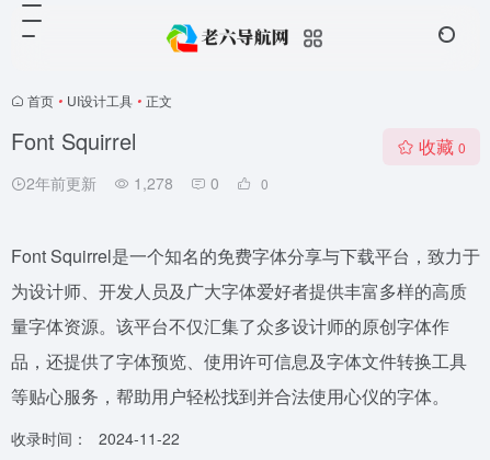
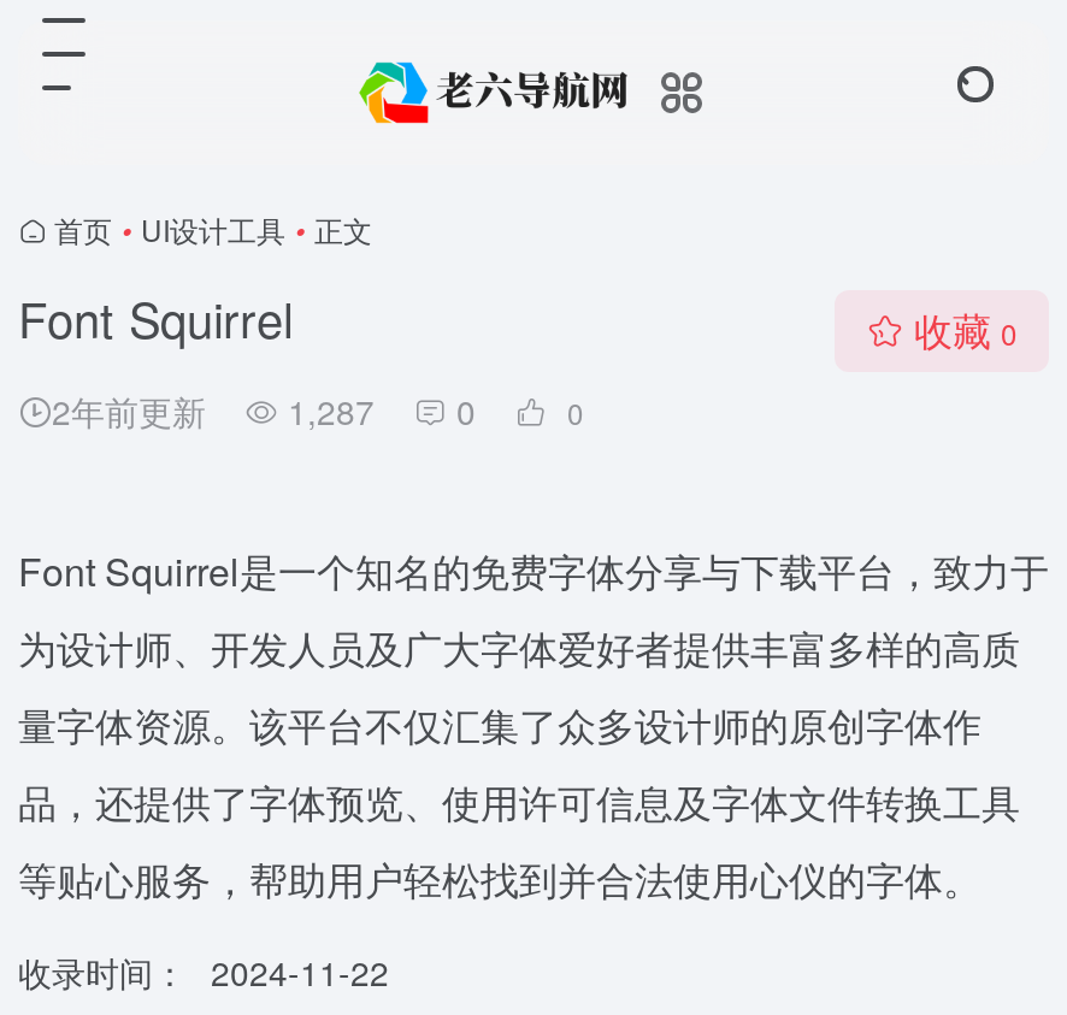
[26,172,219,194] 2年前更新 1,278 0 -> [52,386,476,435] 2年前更新 1,287 0

